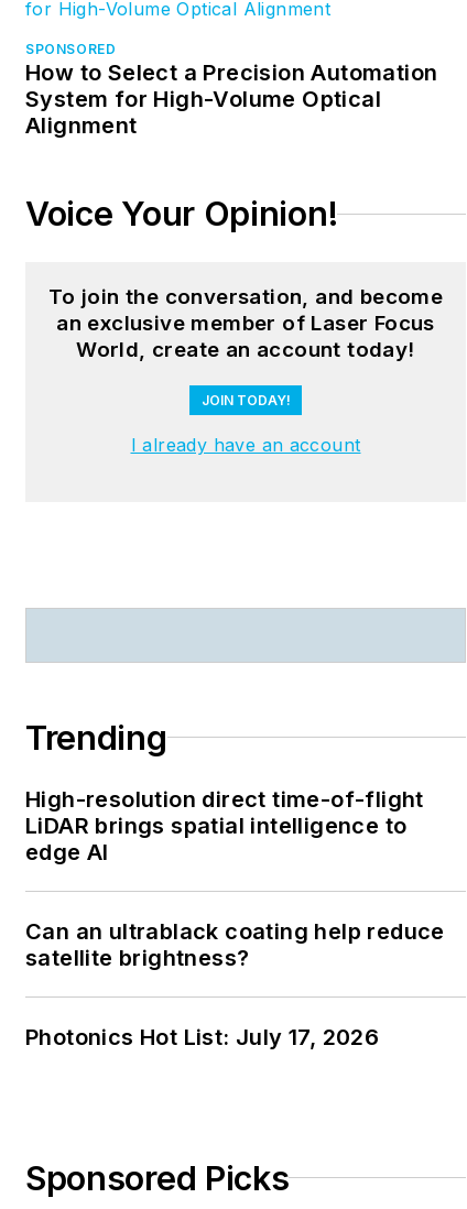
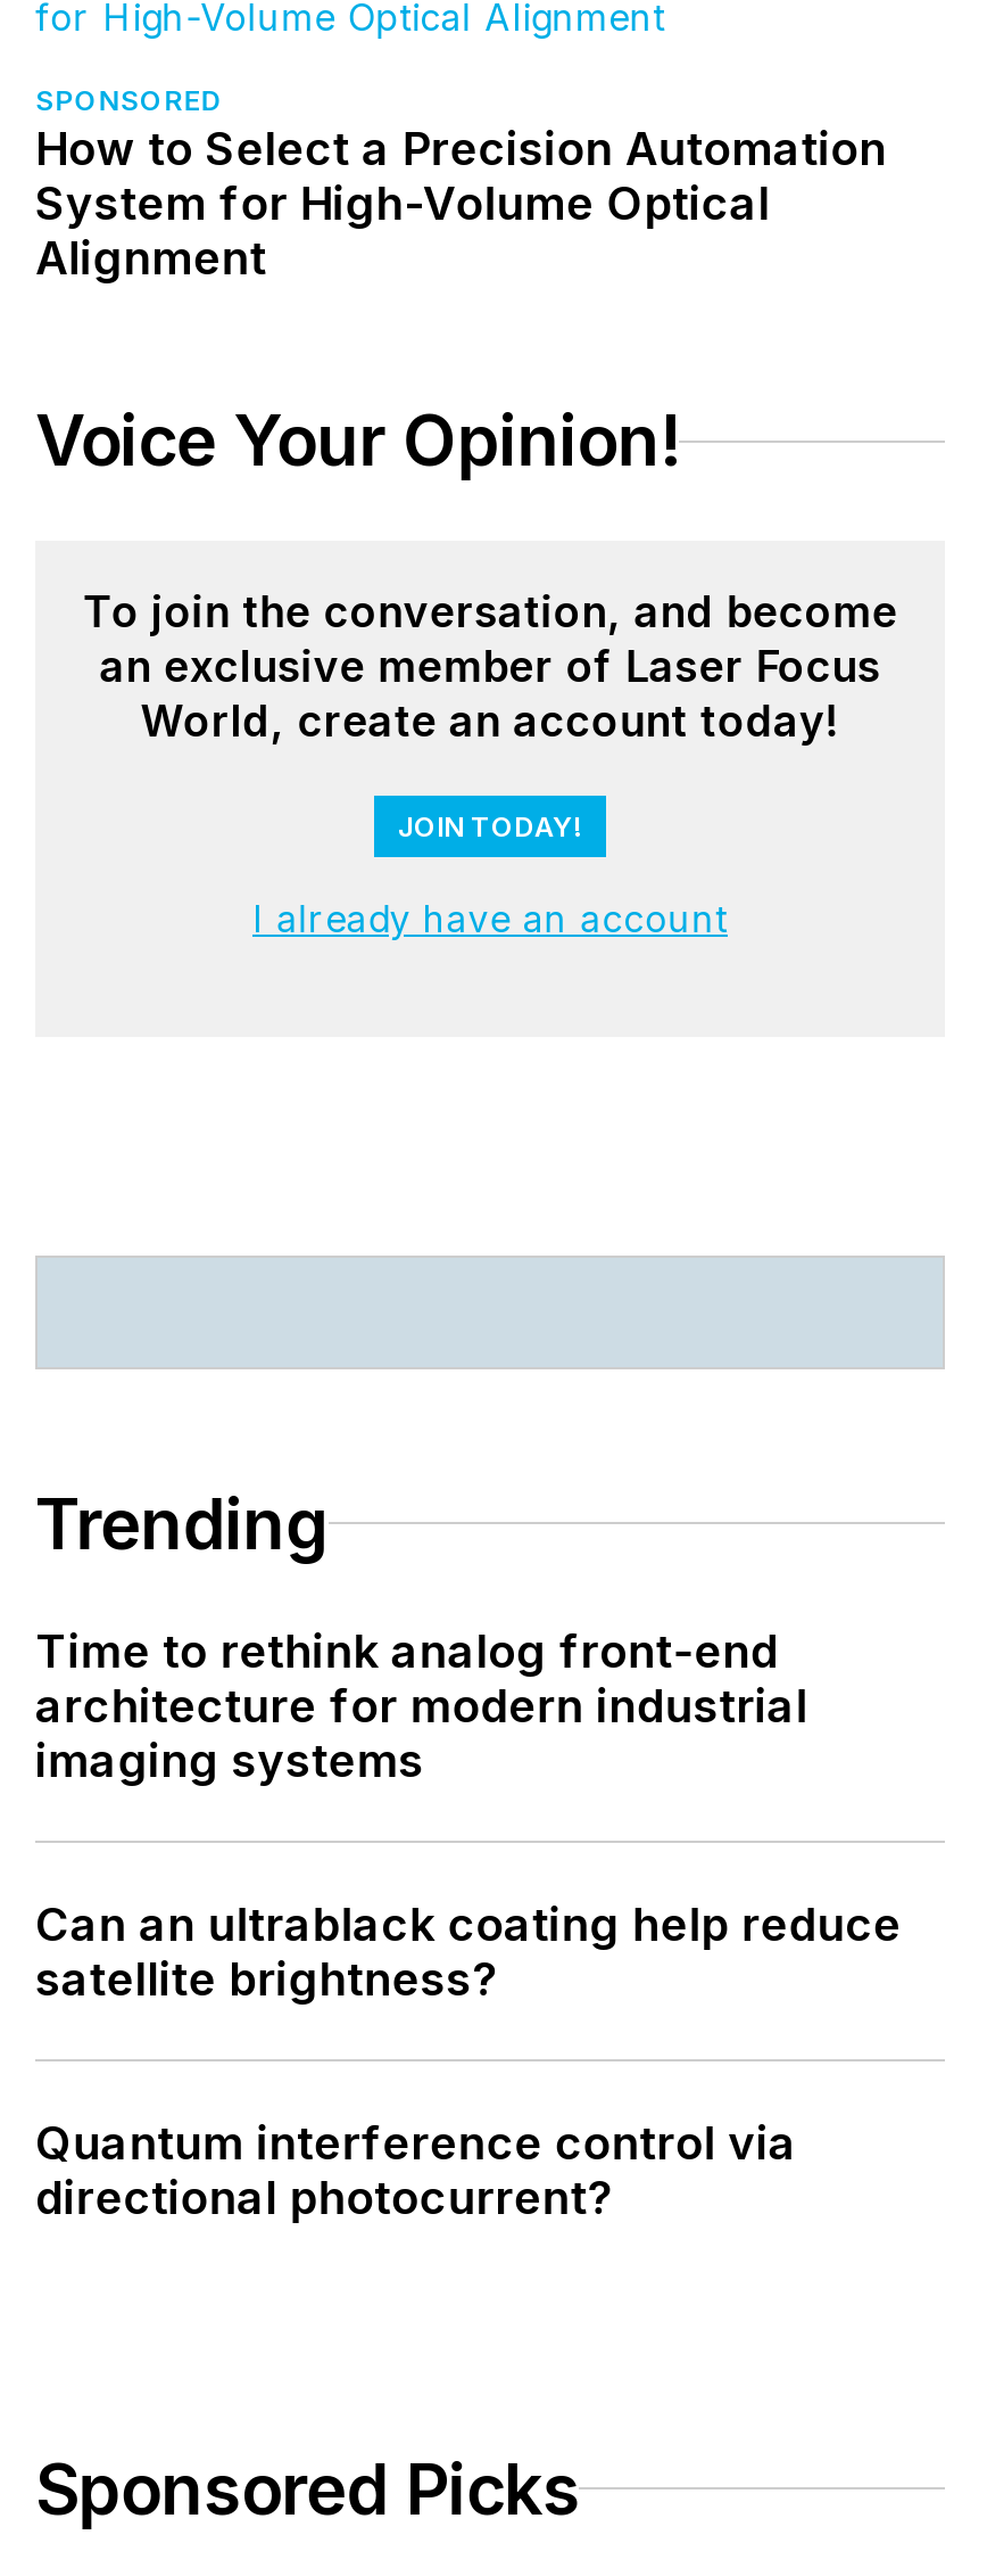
[25,786,424,865] High-resolution direct time-of-flight | LiDAR brings spatial intelligence to | edge AI -> [35,1624,808,1788] Time to rethink analog front-end | architecture for modern industrial | imaging systems
[25,1024,379,1050] Photonics Hot List: July 17, 2026 -> [35,2116,797,2225] Quantum interference control via | directional photocurrent?

